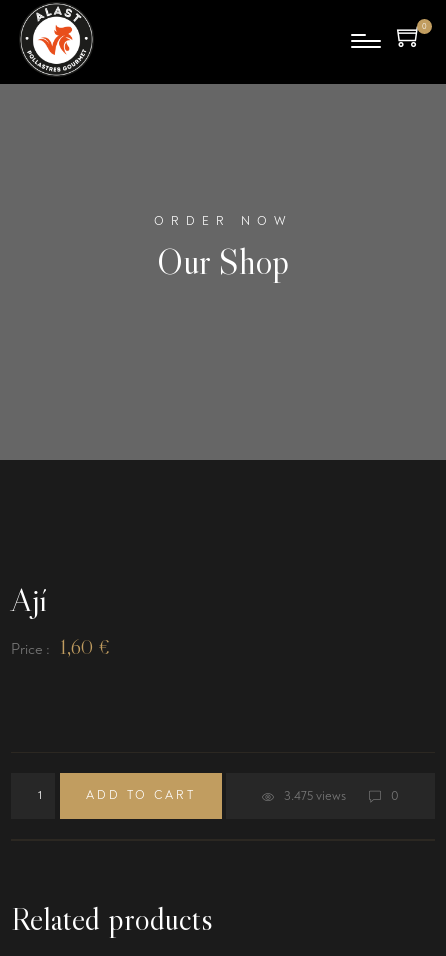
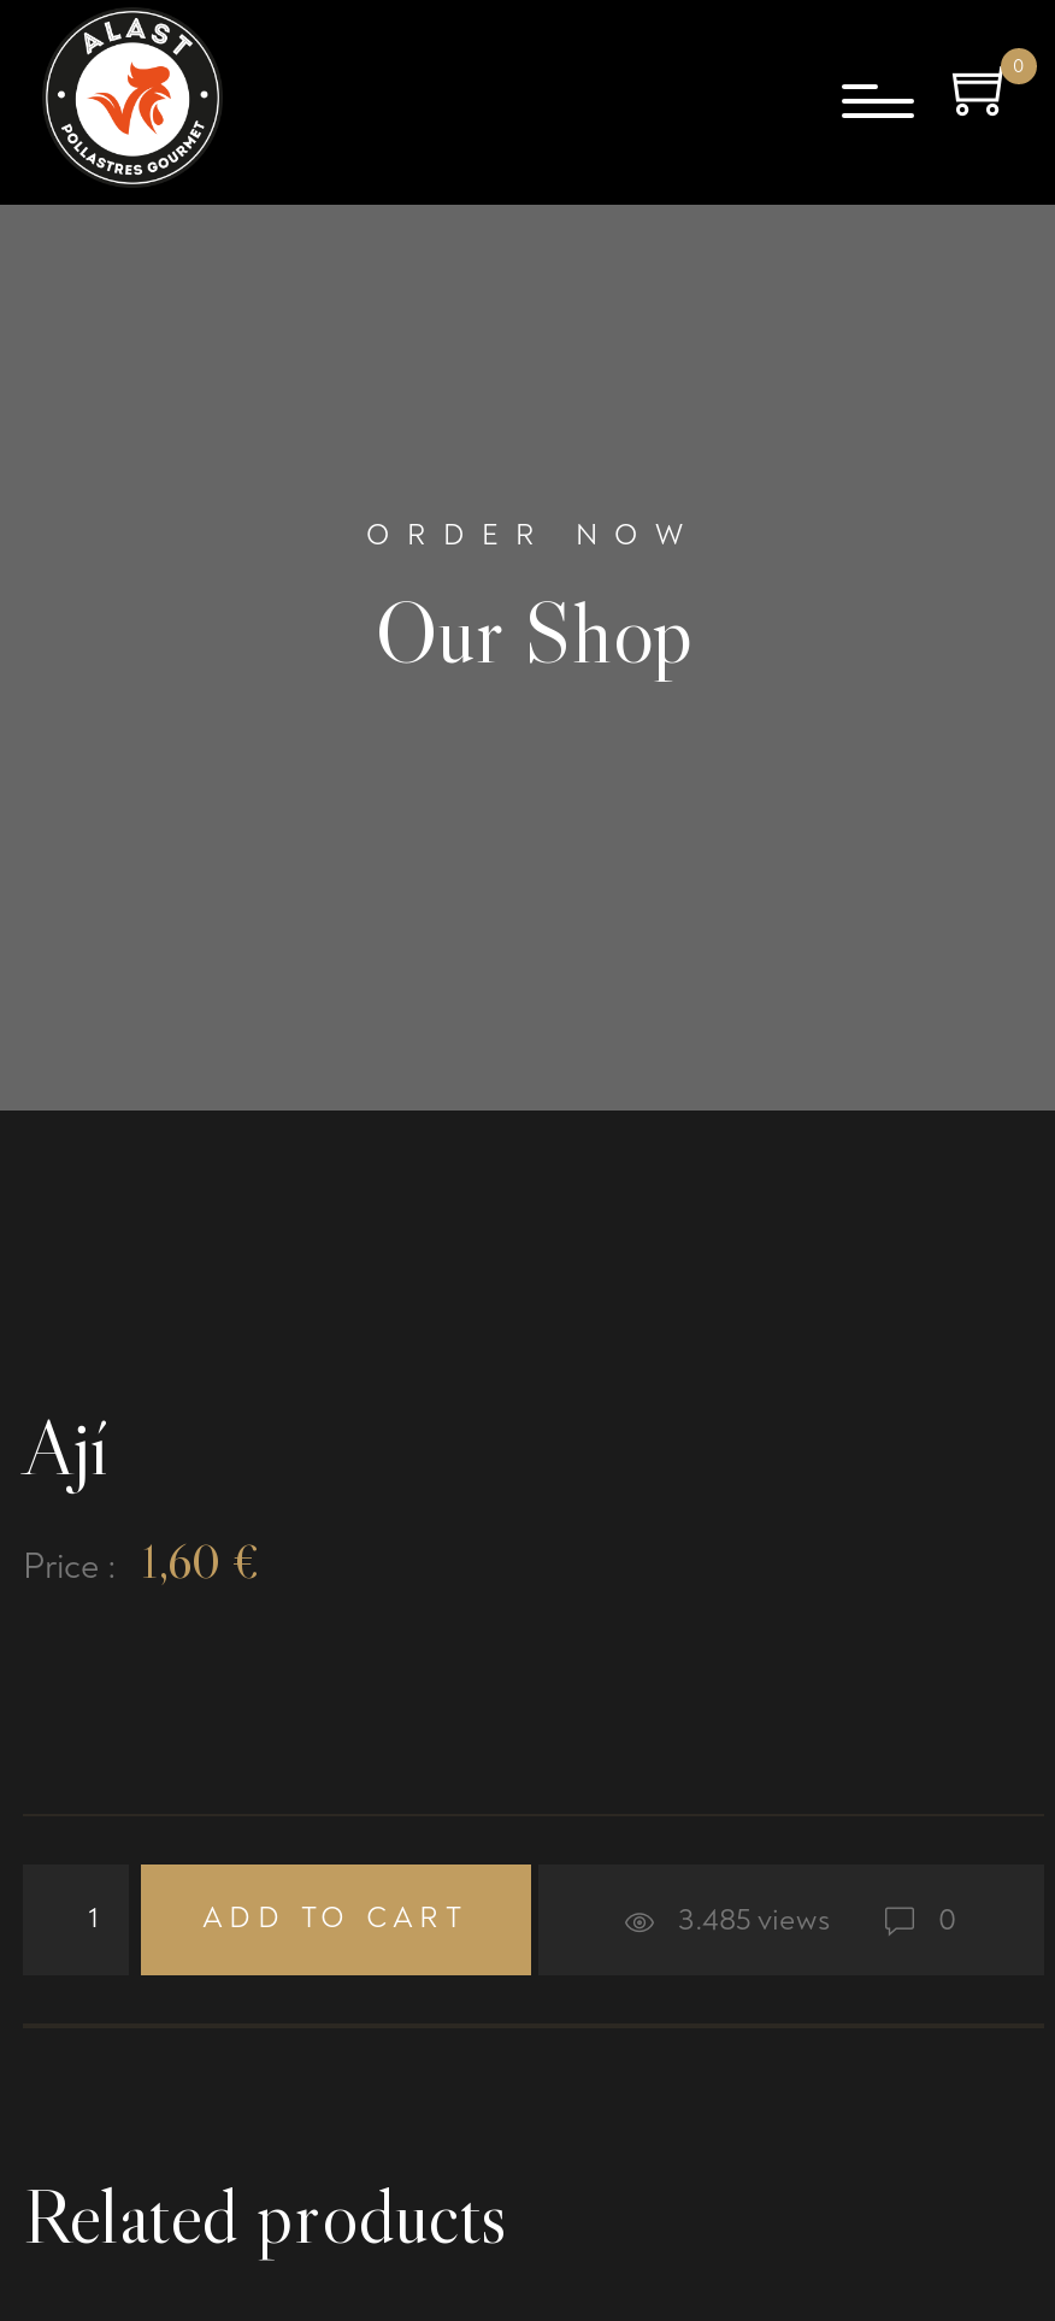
[284,788,346,804] 3.475 views -> [678,1901,830,1939] 3.485 views

